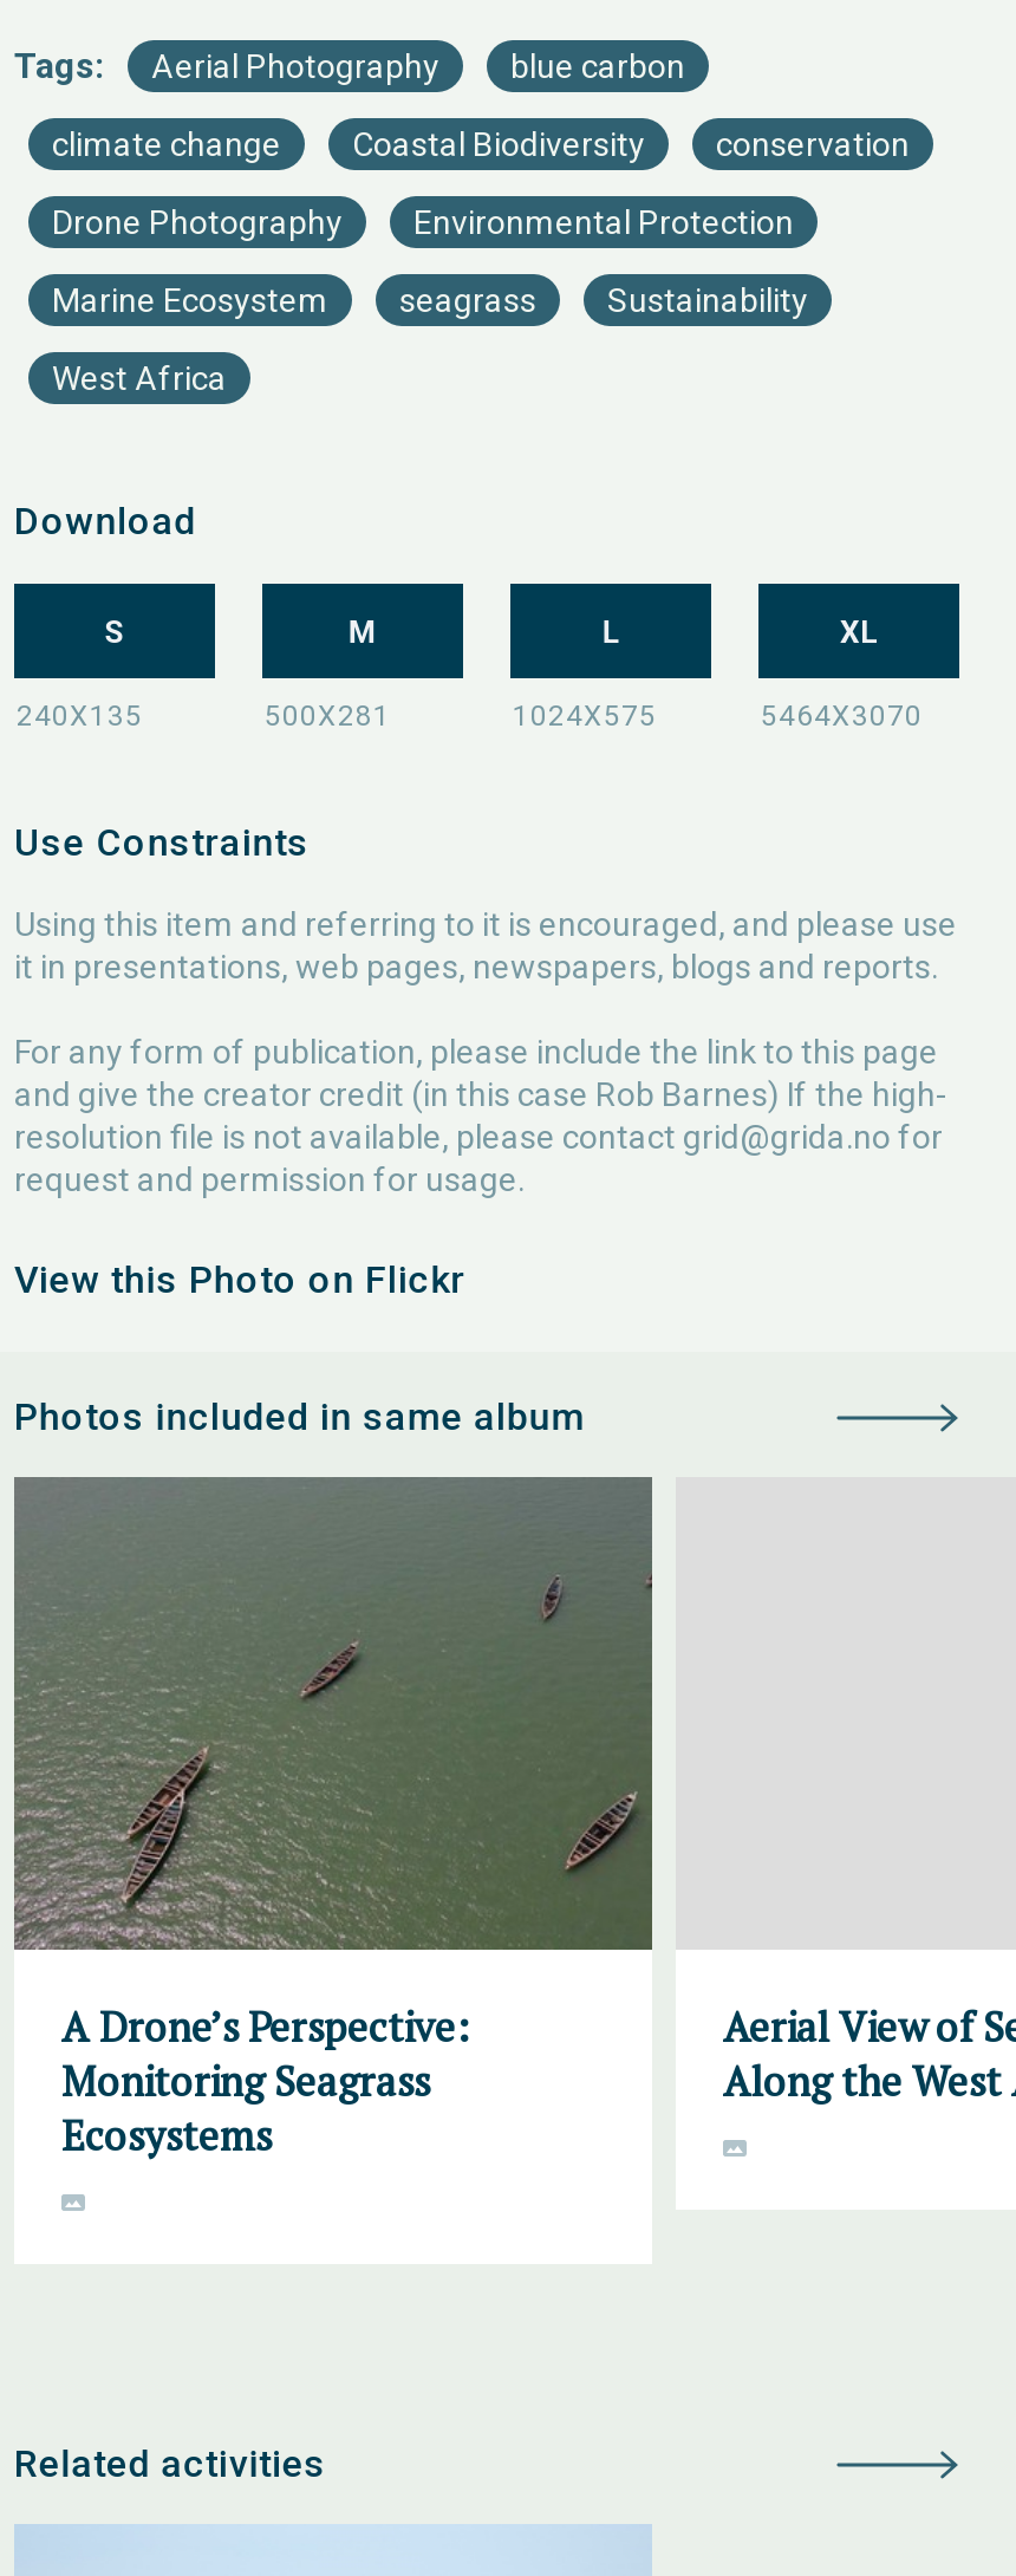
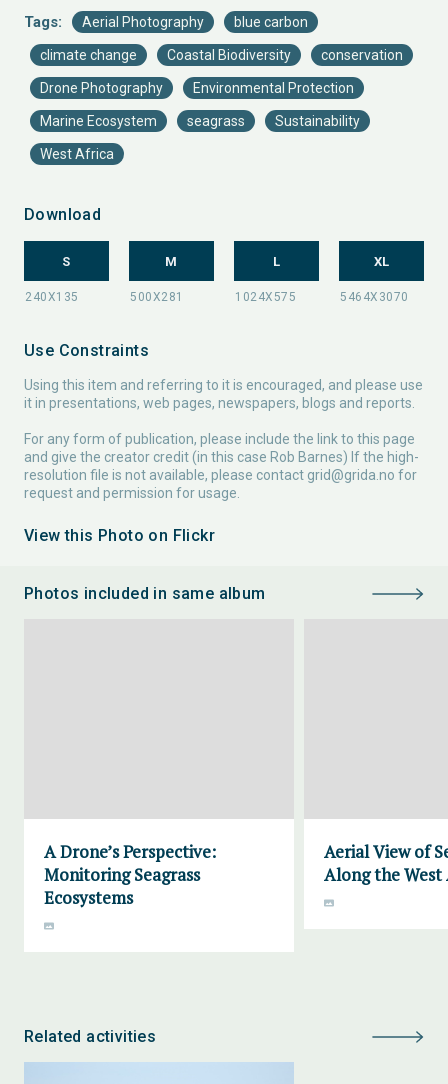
[12,1475,654,1952] [image] -> none

